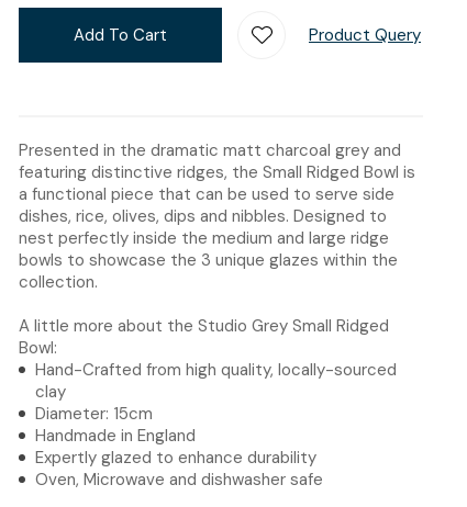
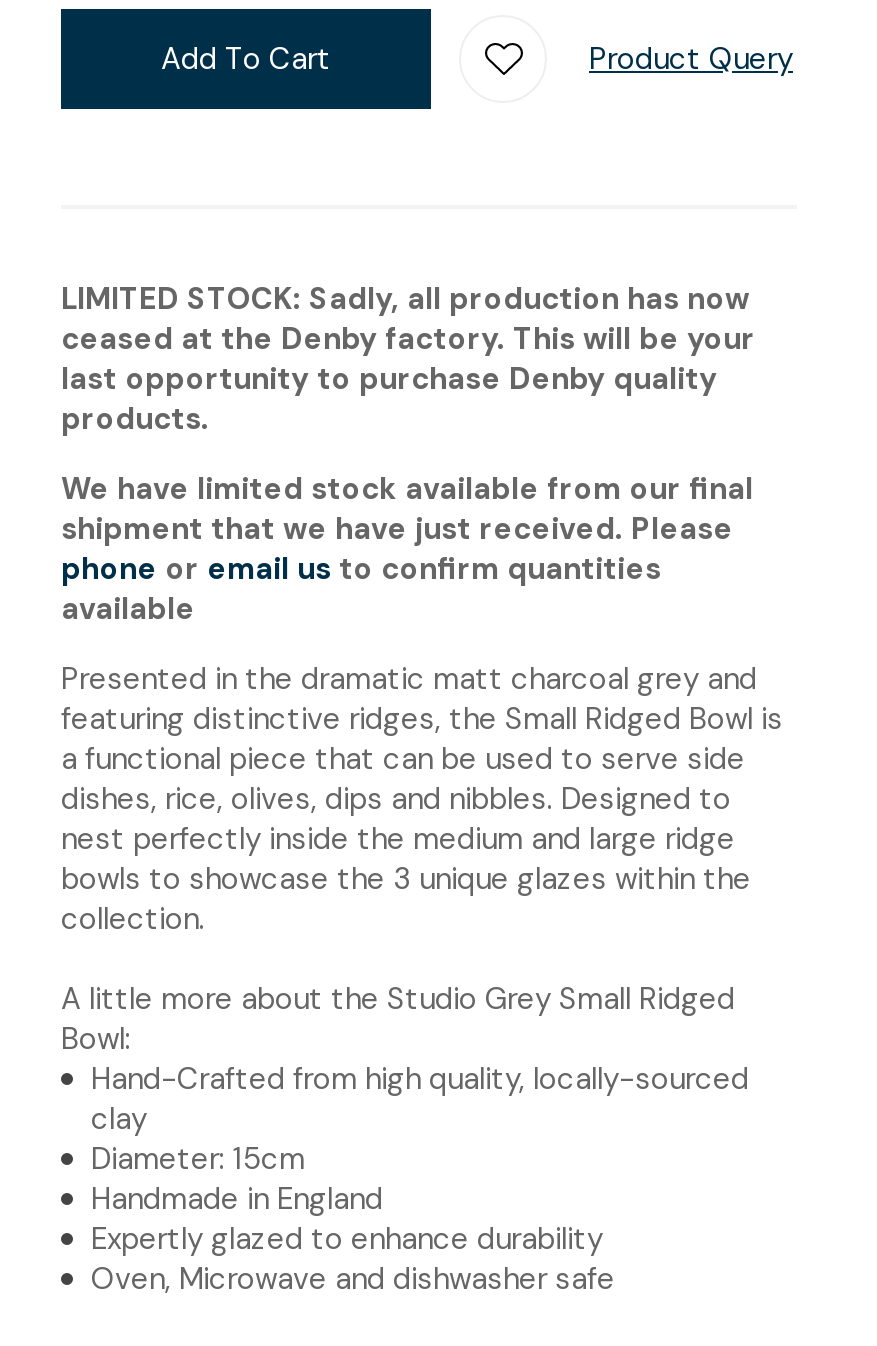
none -> [61,278,755,628] LIMITED STOCK: Sadly, all production has now | ceased at the Denby factory. This will be your | last opportunity to purchase Denby quality | products. | We have limited stock available from our final | shipment that we have just received. Please | phone or email us to confirm quantities | available

